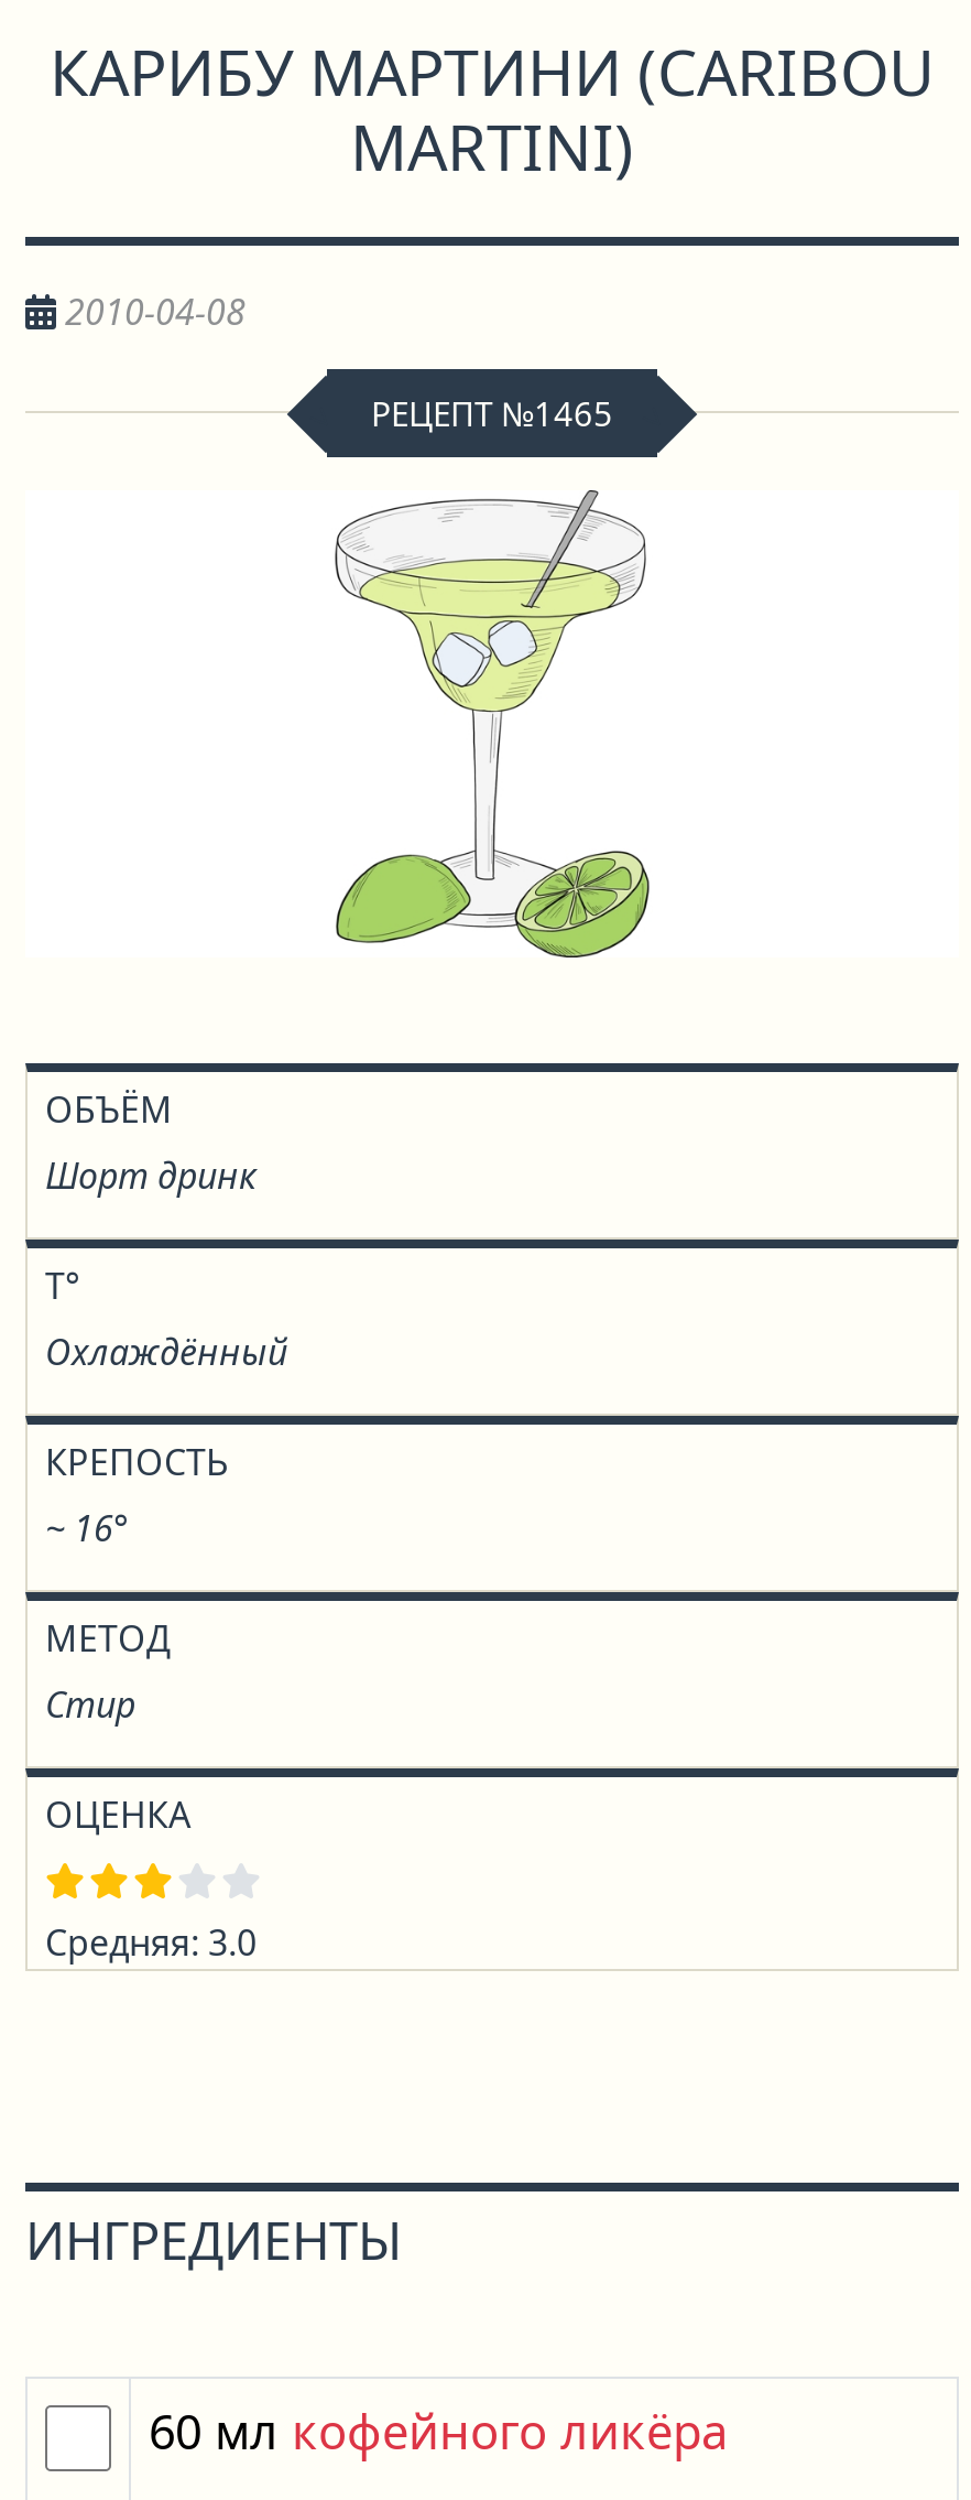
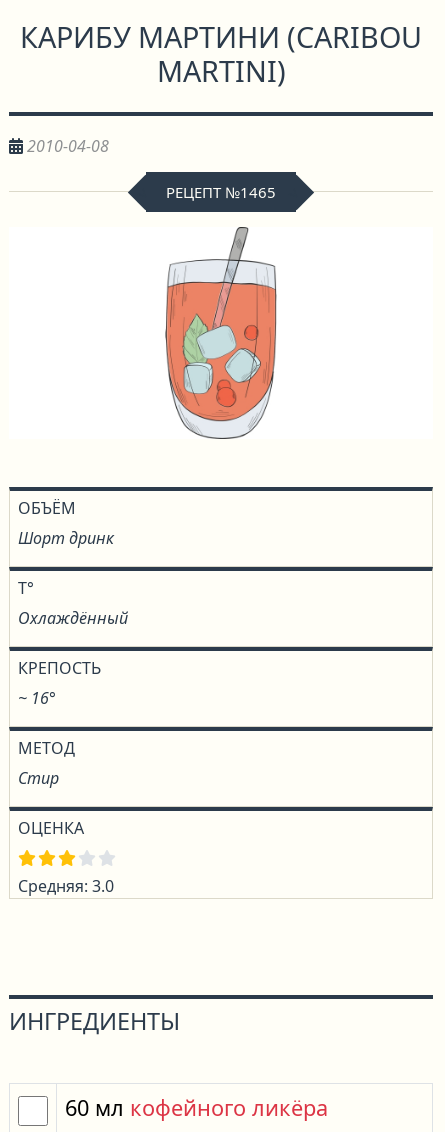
[334,488,651,960] [image] -> [150,226,292,440] [image]

